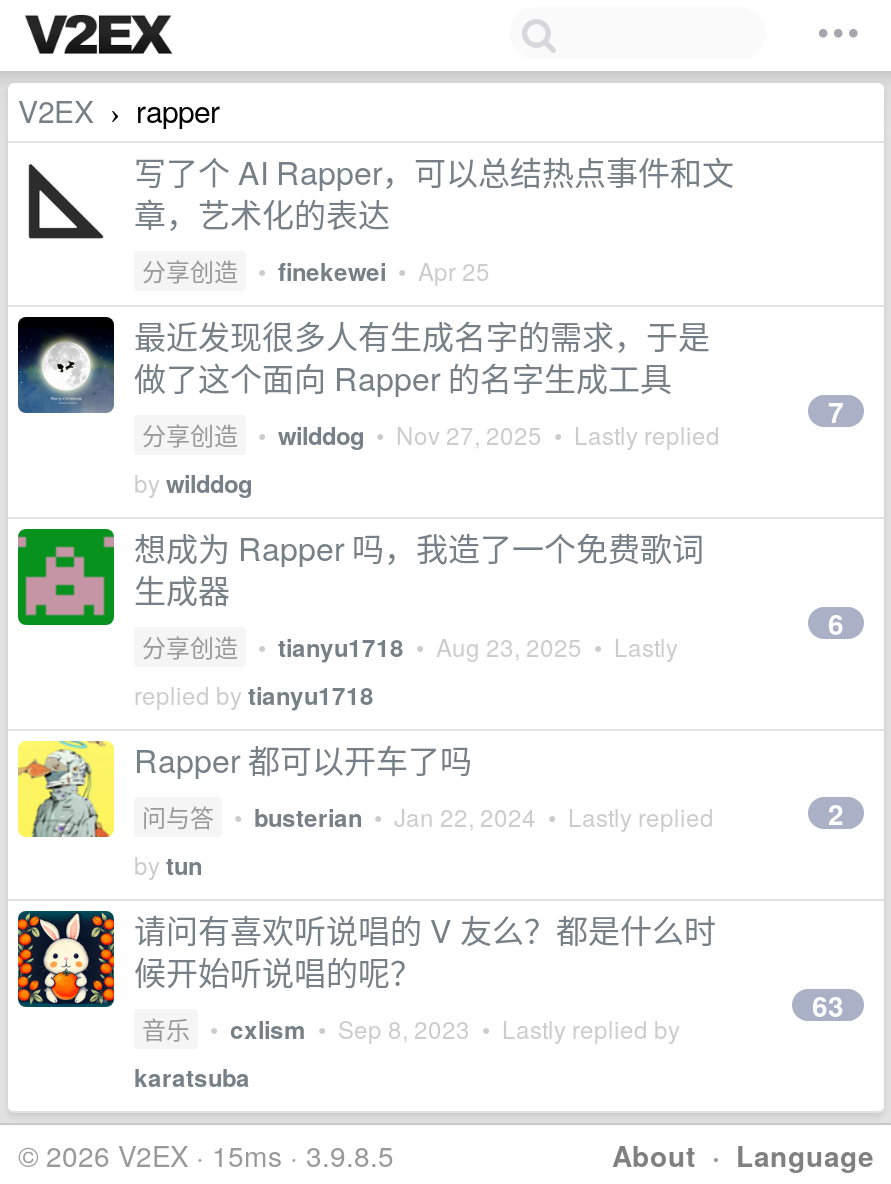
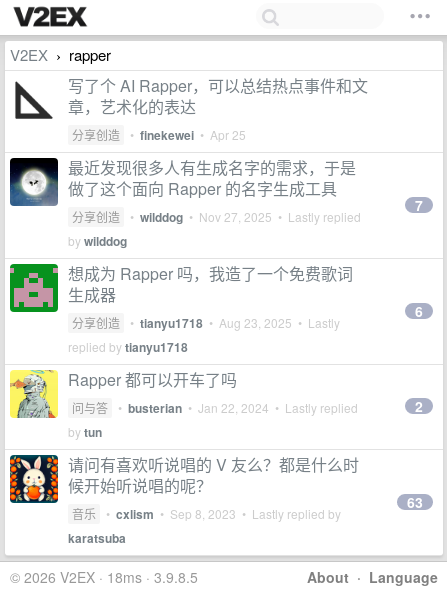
[18,1135,394,1175] © 2026 V2EX · 15ms · 3.9.8.5 -> [10,567,198,587] © 2026 V2EX · 18ms · 3.9.8.5

